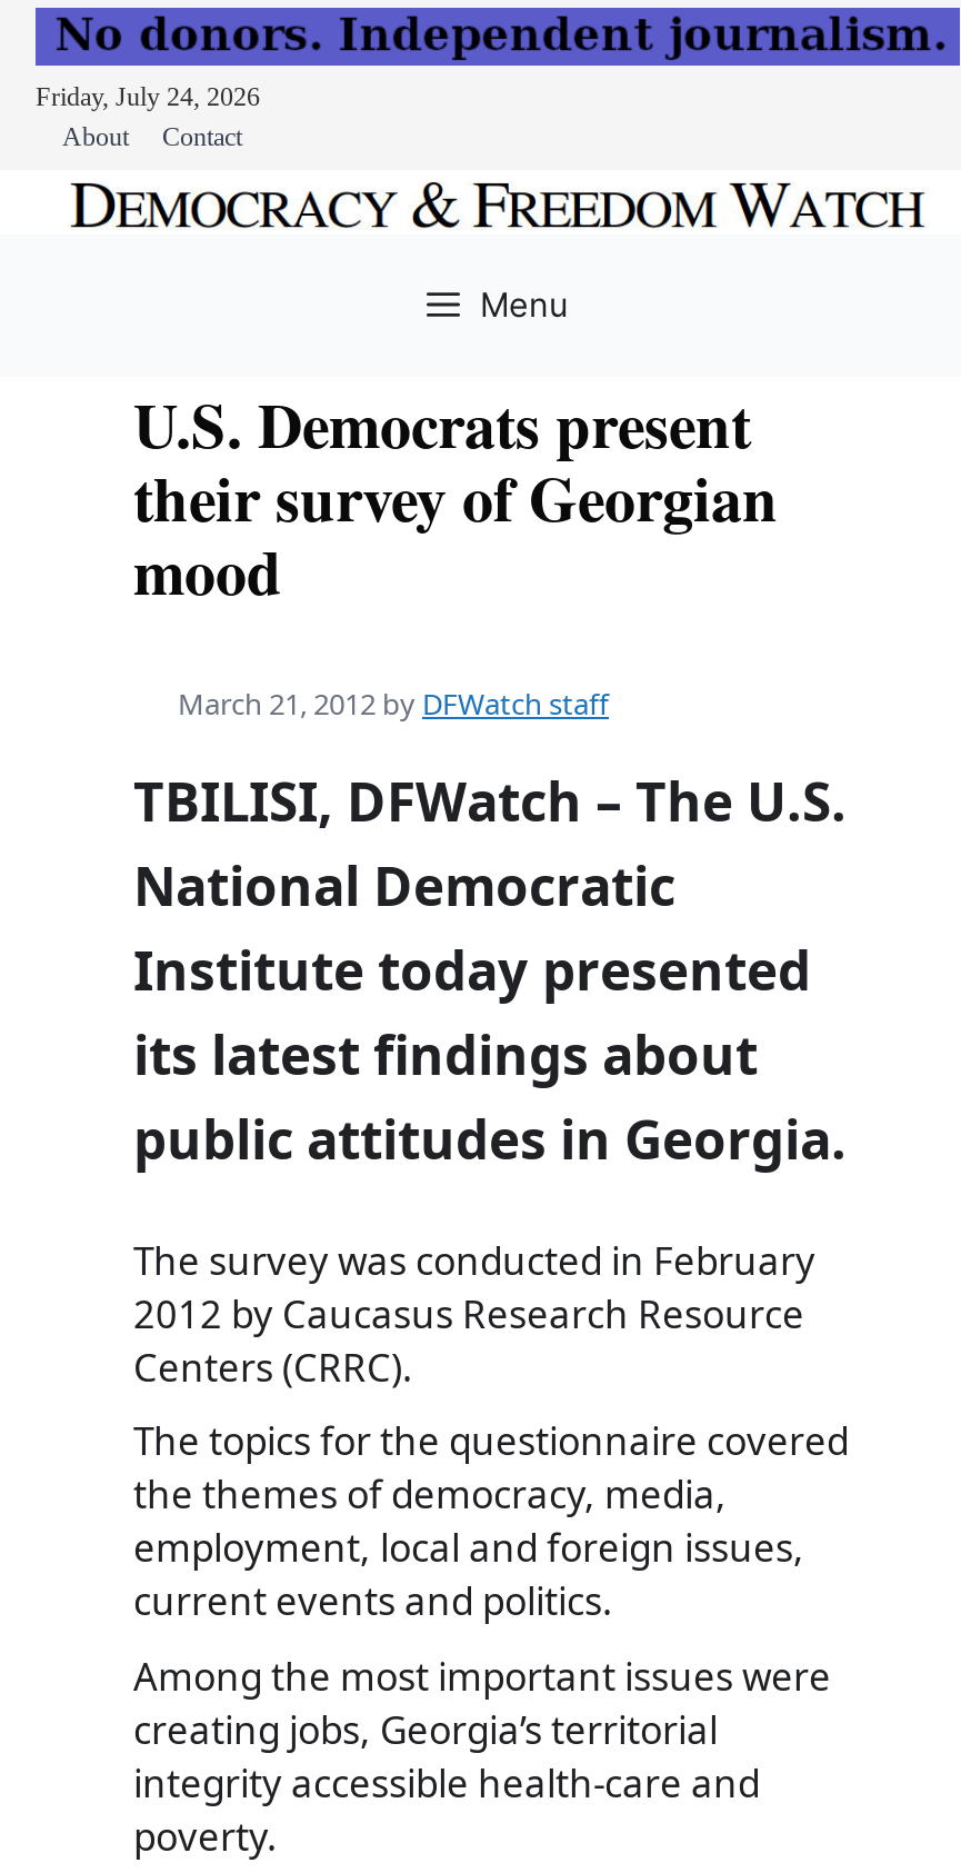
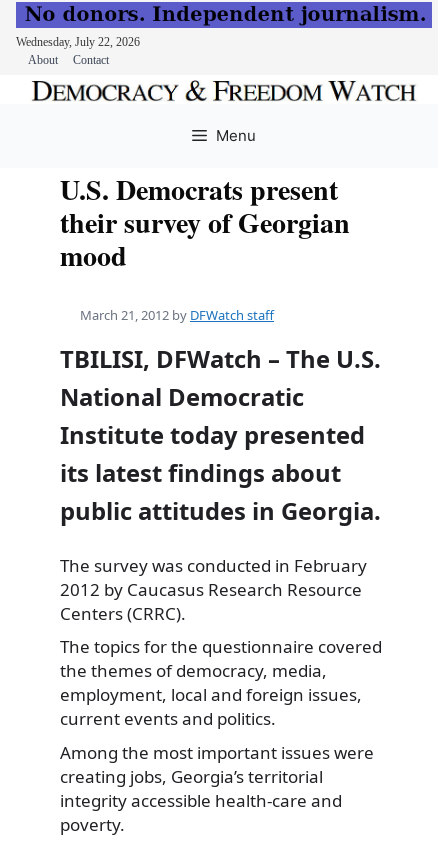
[36,81,260,112] Friday, July 24, 2026 -> [16,35,140,49] Wednesday, July 22, 2026

